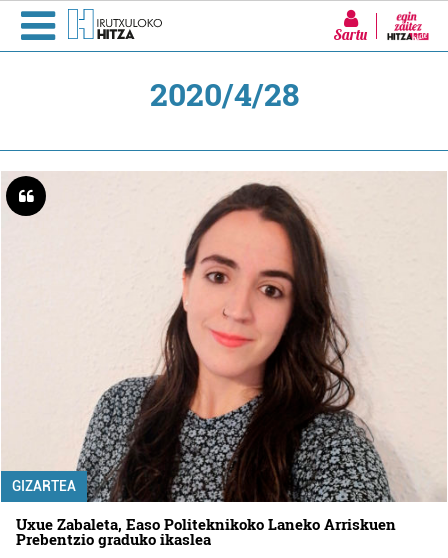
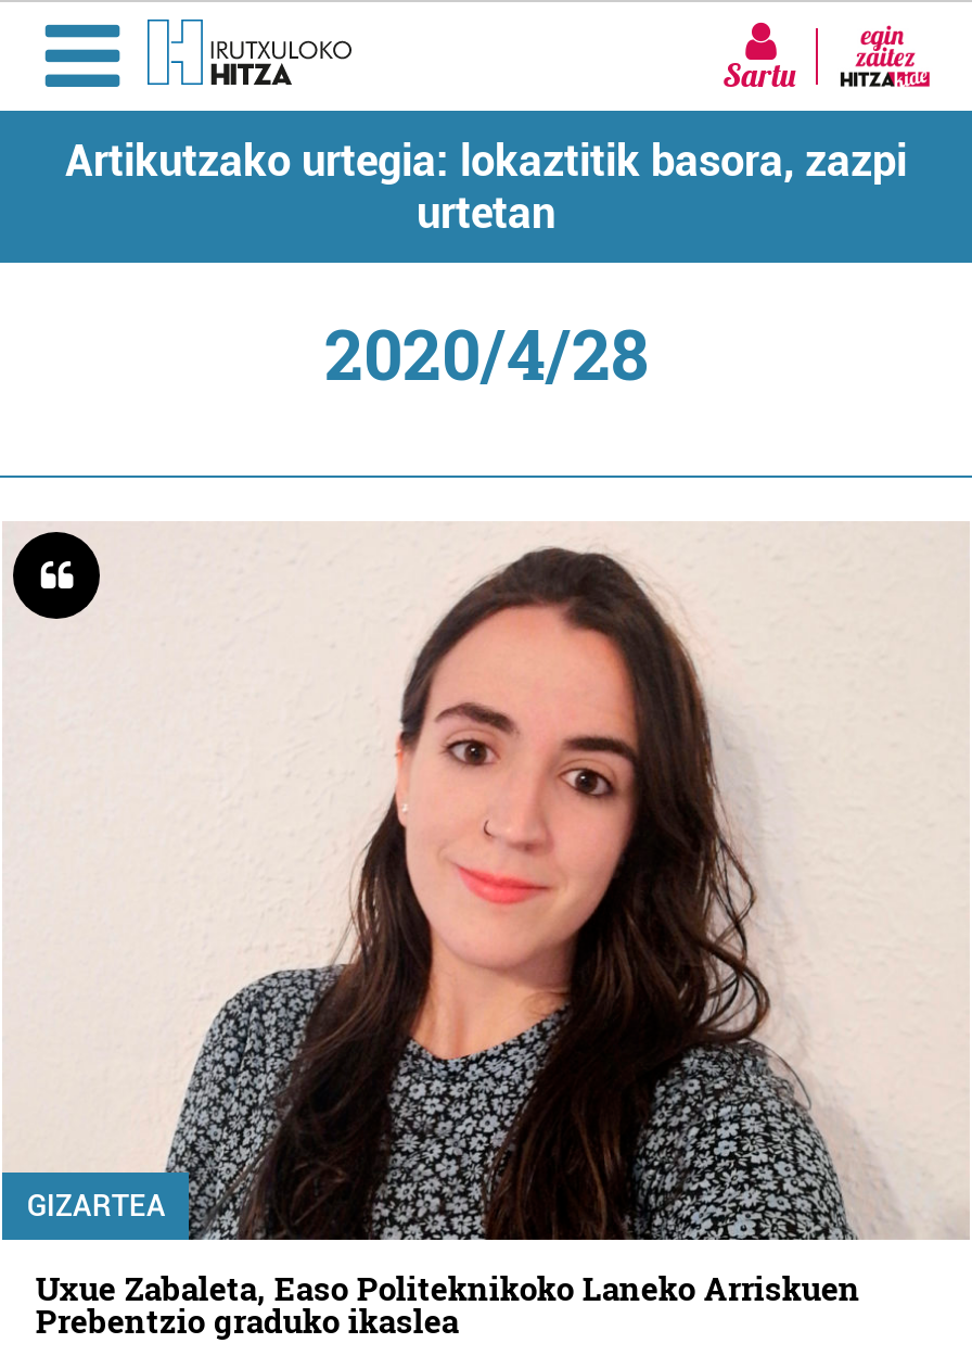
none -> [65,135,907,239] Artikutzako urtegia: lokaztitik basora, zazpi | urtetan

